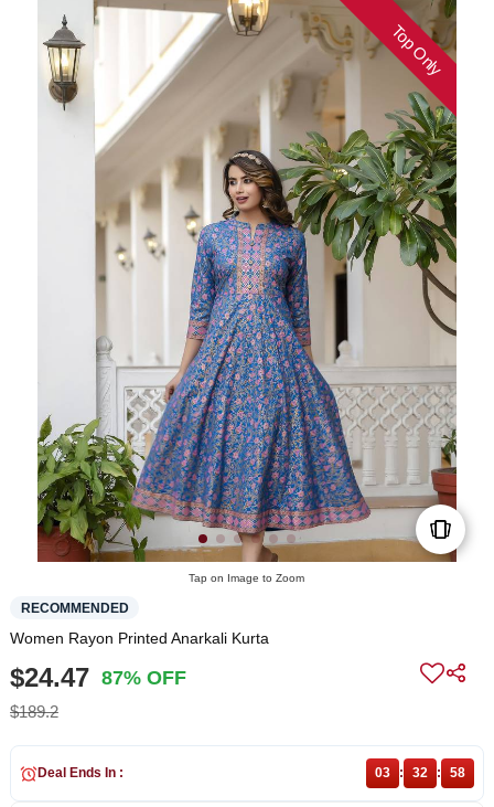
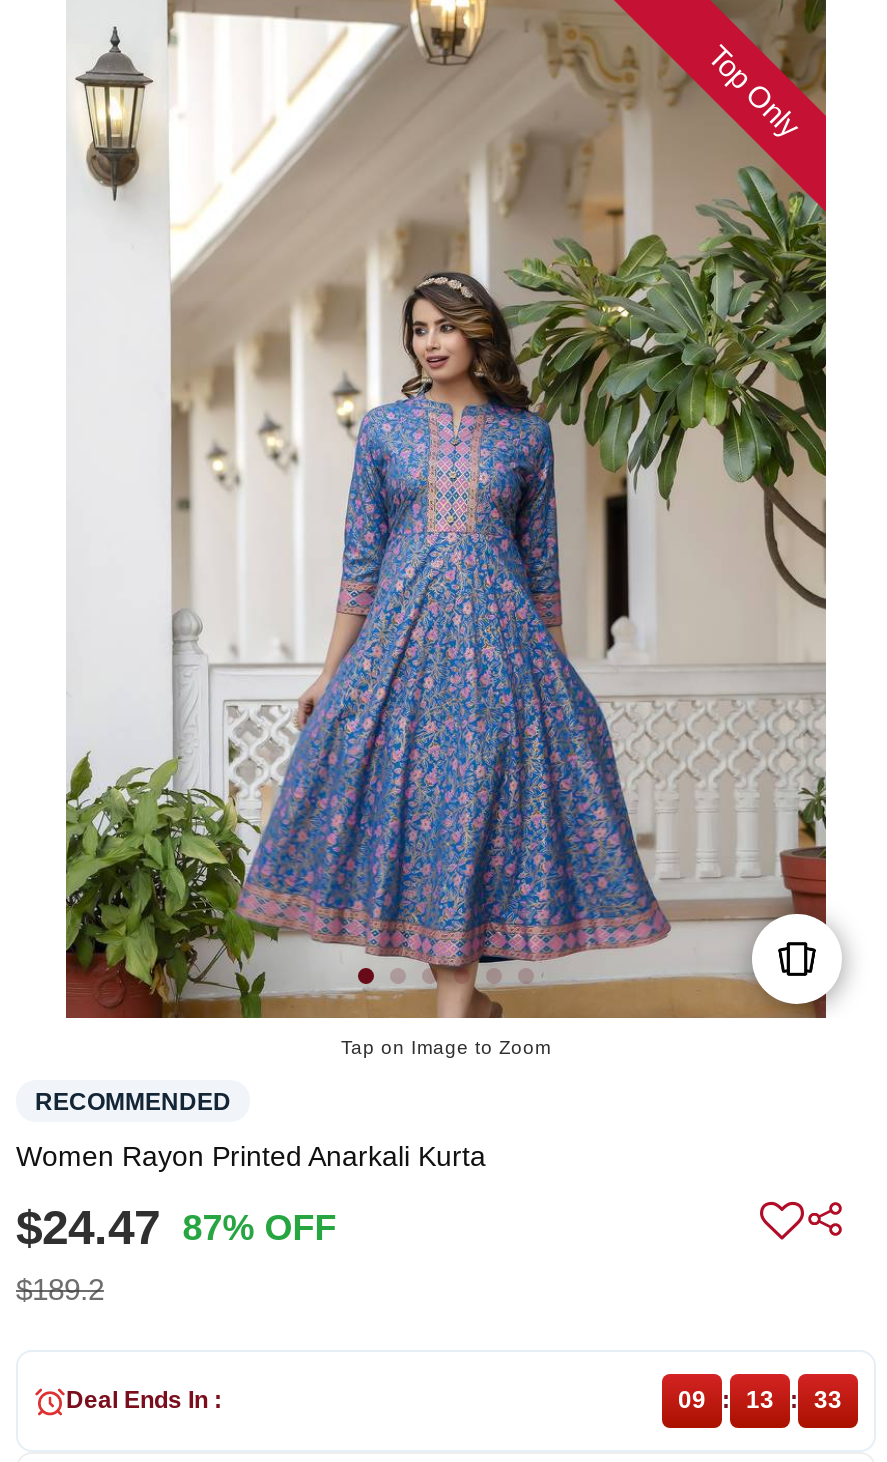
[375,765,465,781] 03 : 32 : 58 -> [678,1387,842,1415] 09 : 13 : 33

